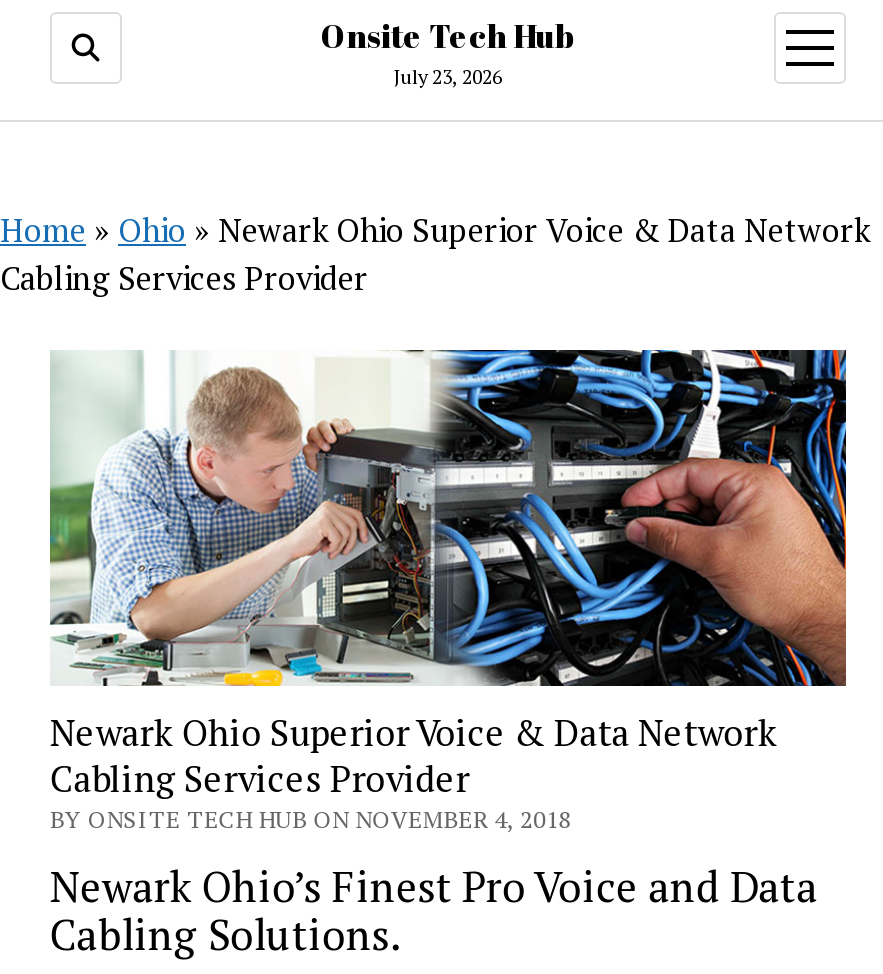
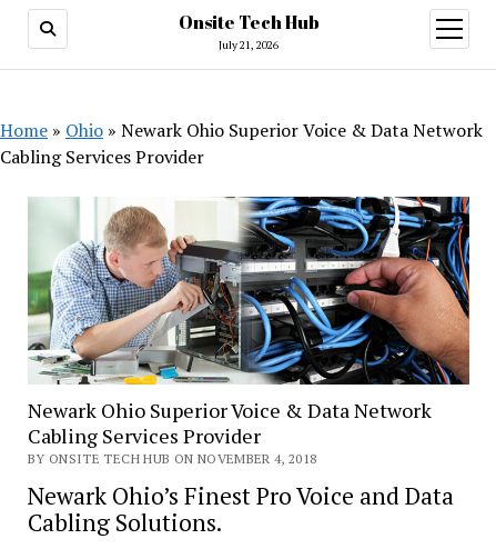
[394,64,502,90] July 23, 2026 -> [219,38,279,52] July 21, 2026

